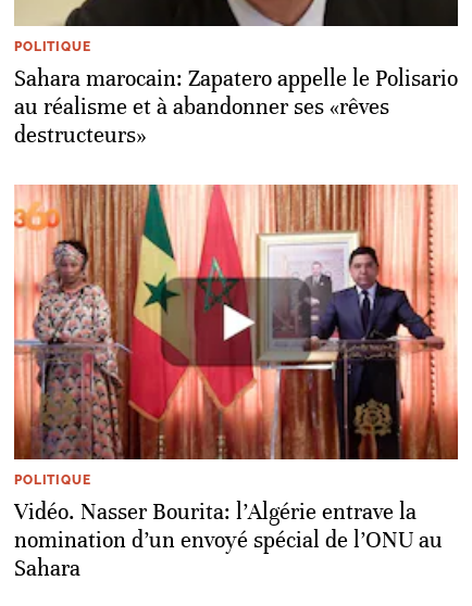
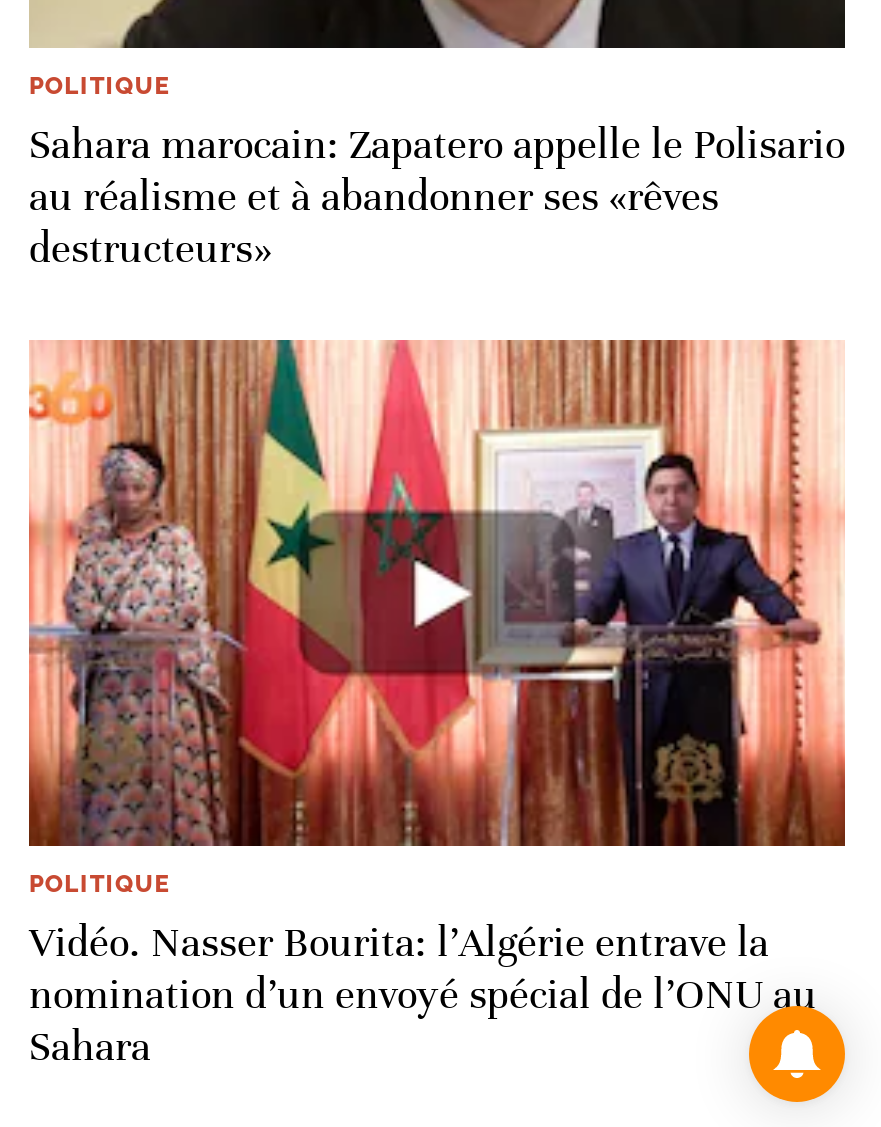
none -> [747,1012,847,1106] [image]

